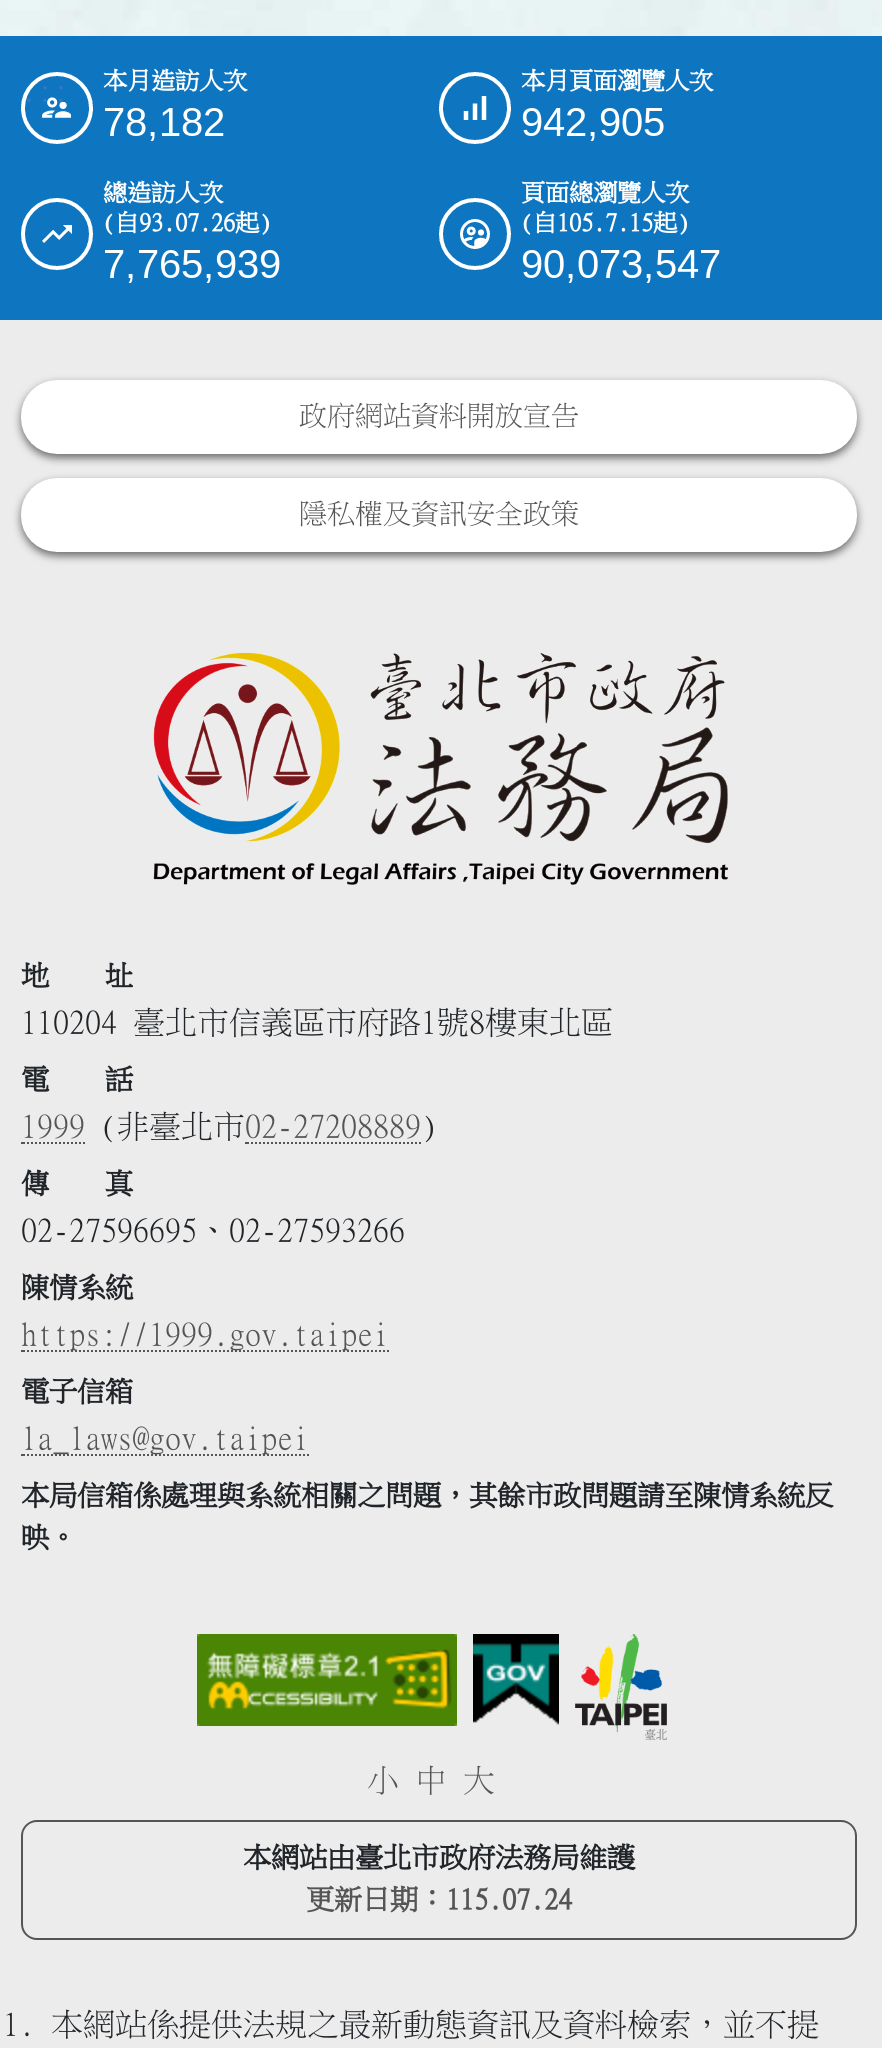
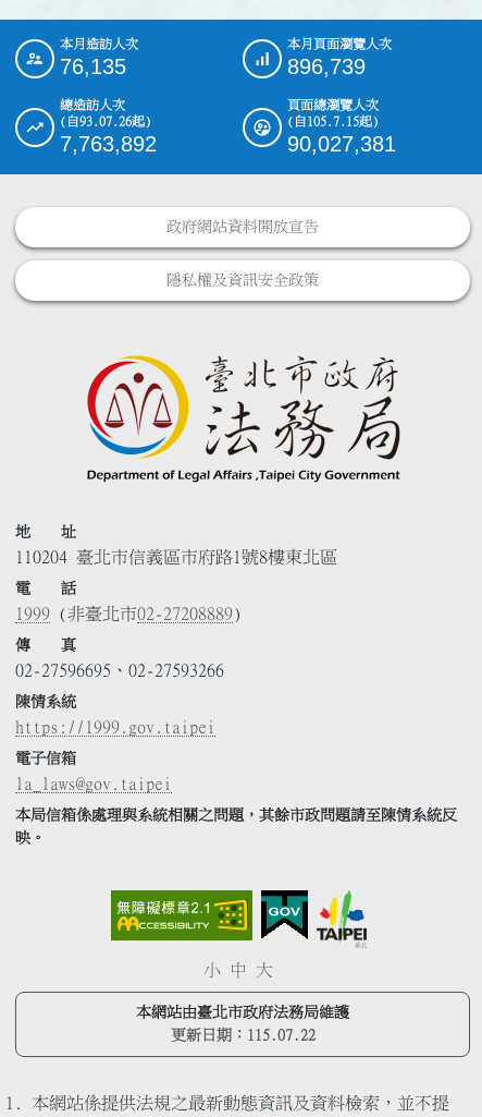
[103,101,225,145] 78,182 -> [60,55,126,79] 76,135
[521,101,665,145] 942,905 -> [287,55,366,79] 896,739
[103,243,281,287] 7,765,939 -> [60,132,157,156] 7,763,892
[521,243,721,287] 90,073,547 -> [287,132,396,156] 90,027,381
[306,1885,572,1913] 更新日期：115.07.24 -> [170,1027,315,1042] 更新日期：115.07.22

